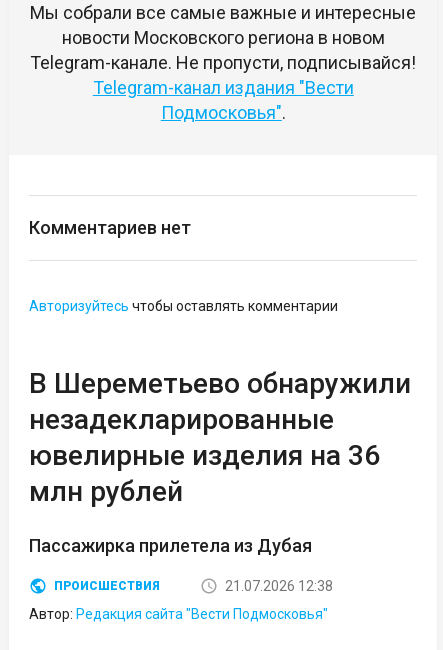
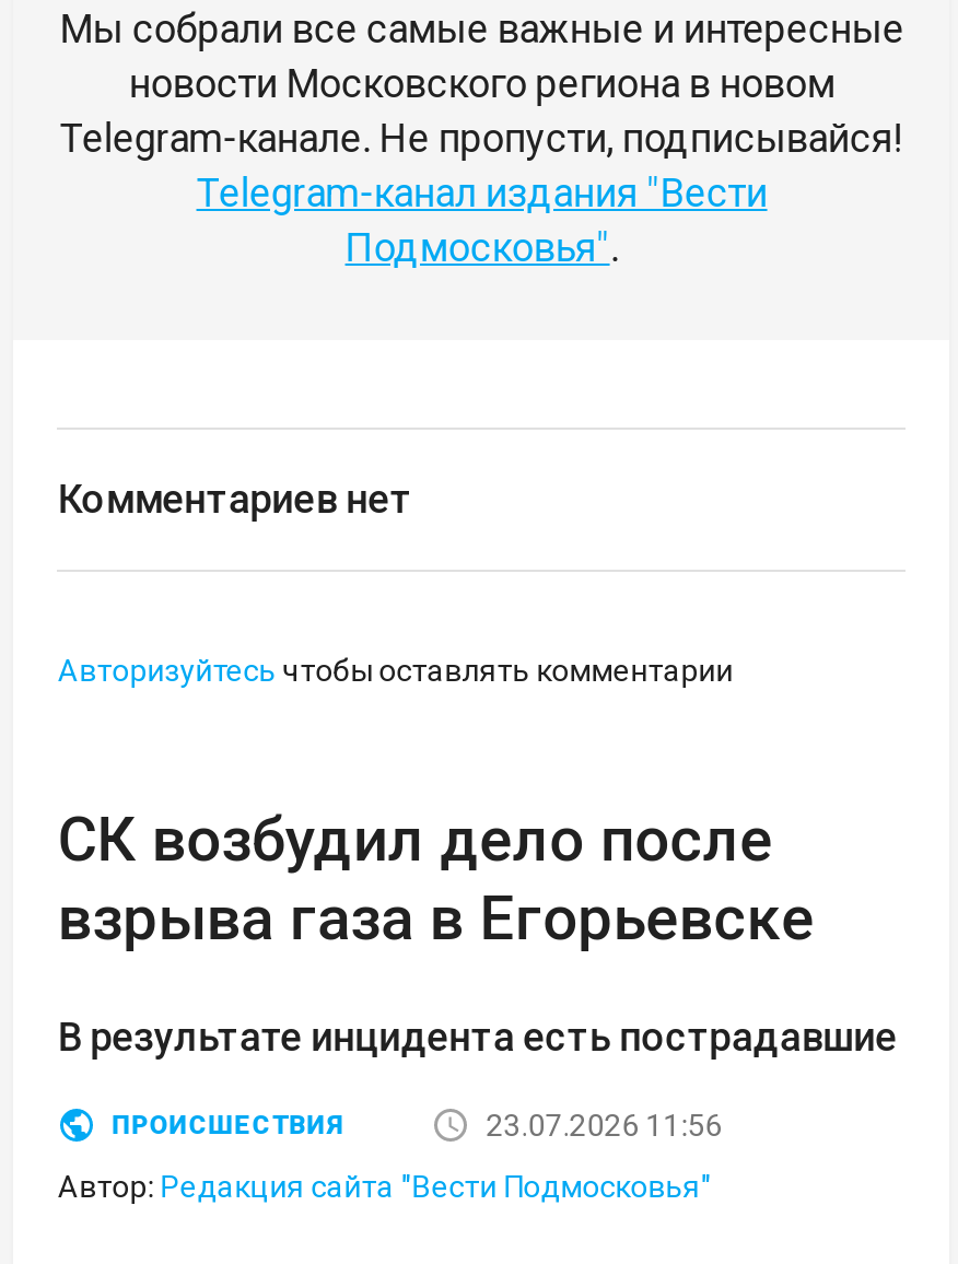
[29,367,411,508] В Шереметьево обнаружили | незадекларированные | ювелирные изделия на 36 | млн рублей -> [58,802,814,953] СК возбудил дело после | взрыва газа в Егорьевске
[29,535,312,556] Пассажирка прилетела из Дубая -> [58,1012,897,1058] В результате инцидента есть пострадавшие
[225,578,333,594] 21.07.2026 12:38 -> [486,1106,722,1141] 23.07.2026 11:56

